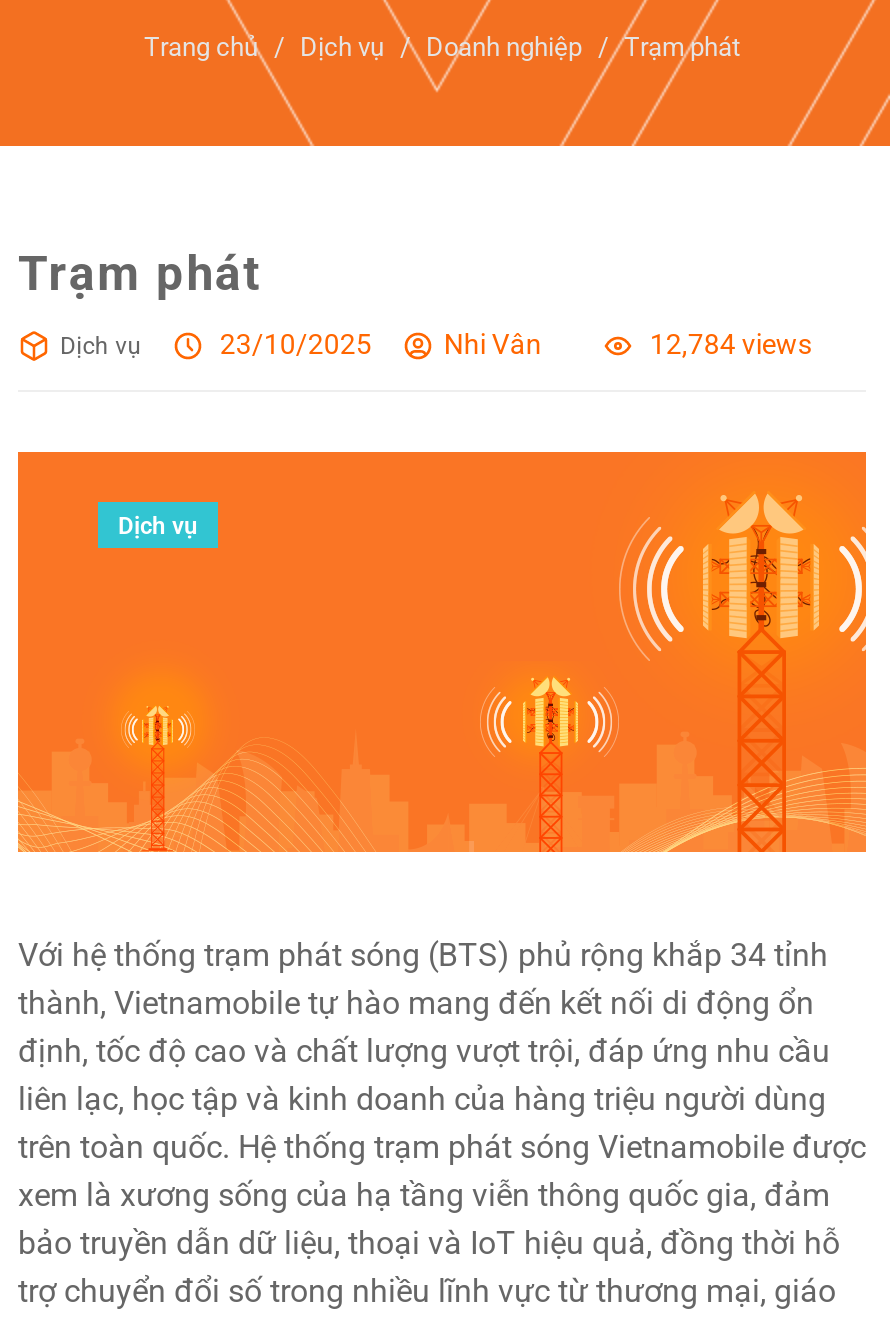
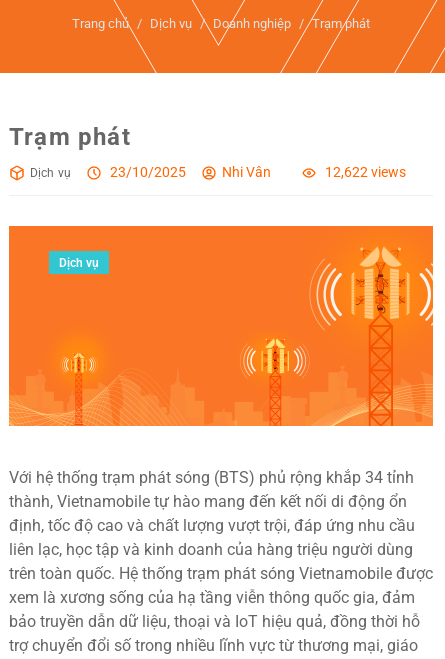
[644,327,812,359] 12,784 views -> [322,164,406,180] 12,622 views

